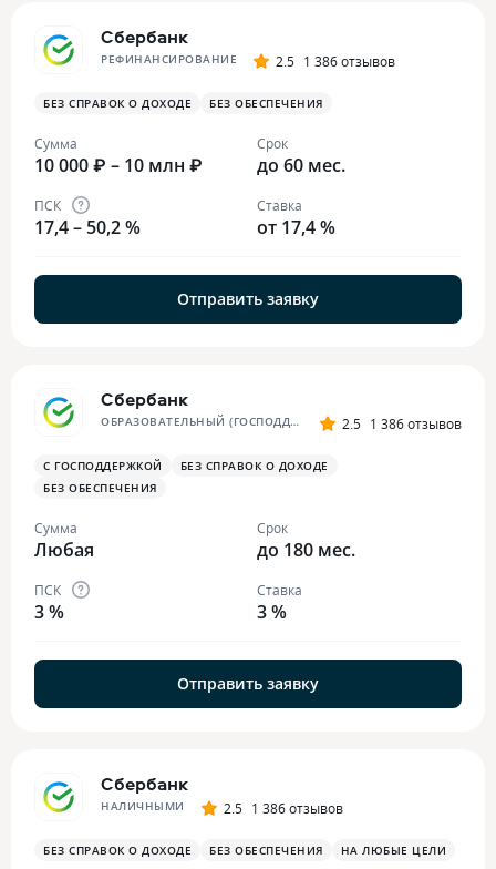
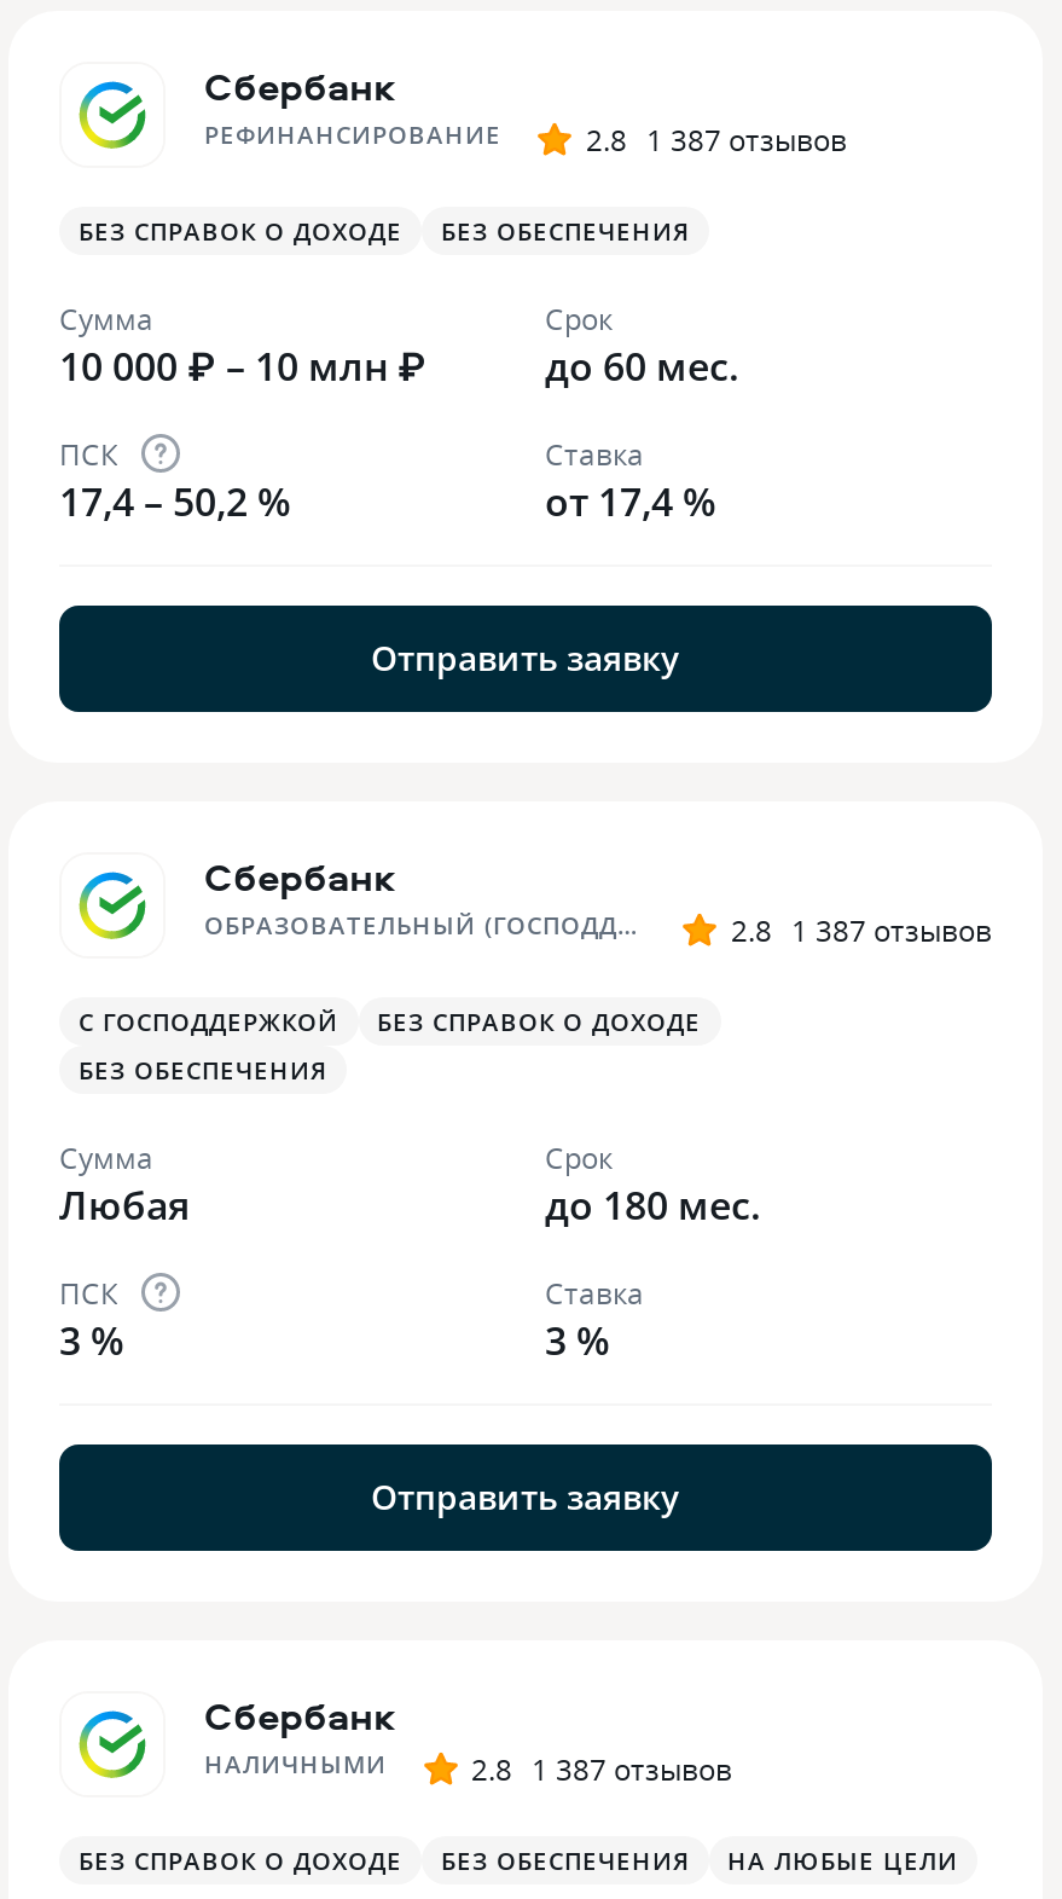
[276,52,395,70] 2.5 1 386 отзывов -> [586,120,847,159] 2.8 1 387 отзывов
[342,415,462,433] 2.5 1 386 отзывов -> [731,911,992,949] 2.8 1 387 отзывов
[223,799,343,817] 2.5 1 386 отзывов -> [471,1750,732,1788] 2.8 1 387 отзывов

